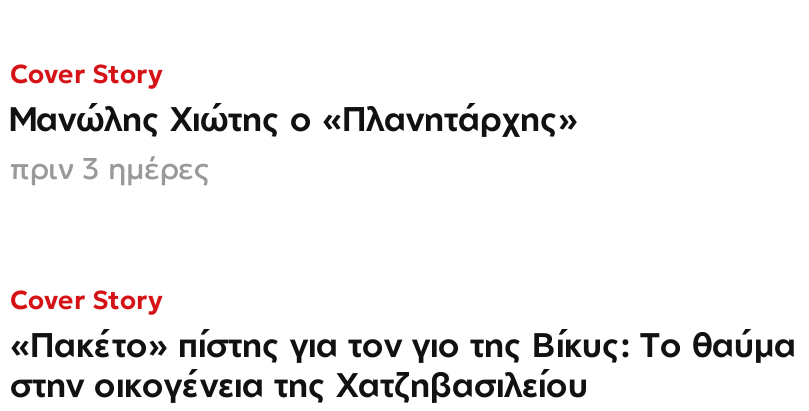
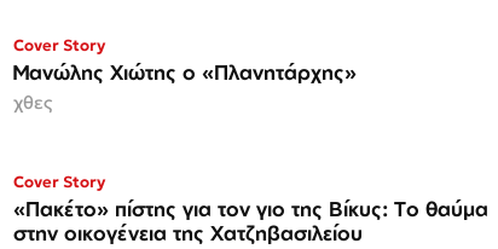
[10,148,208,186] πριν 3 ημέρες -> [13,90,52,113] χθες

